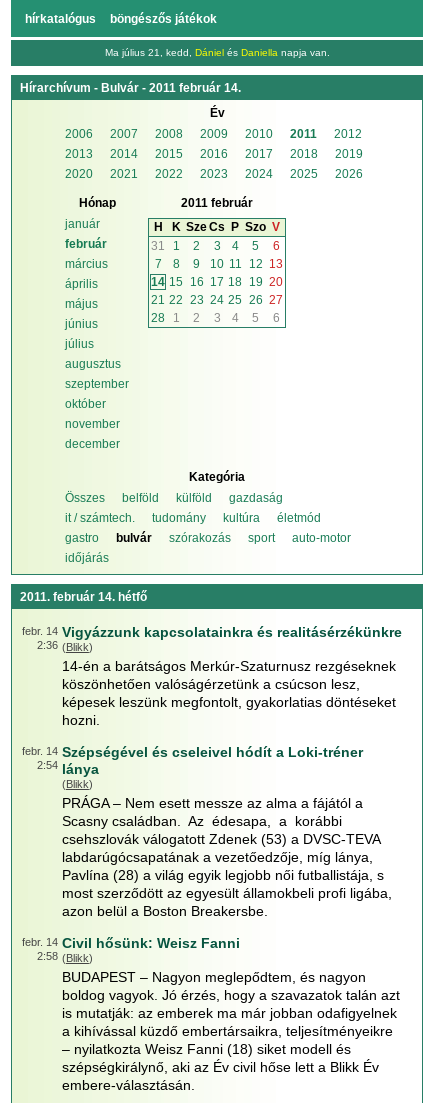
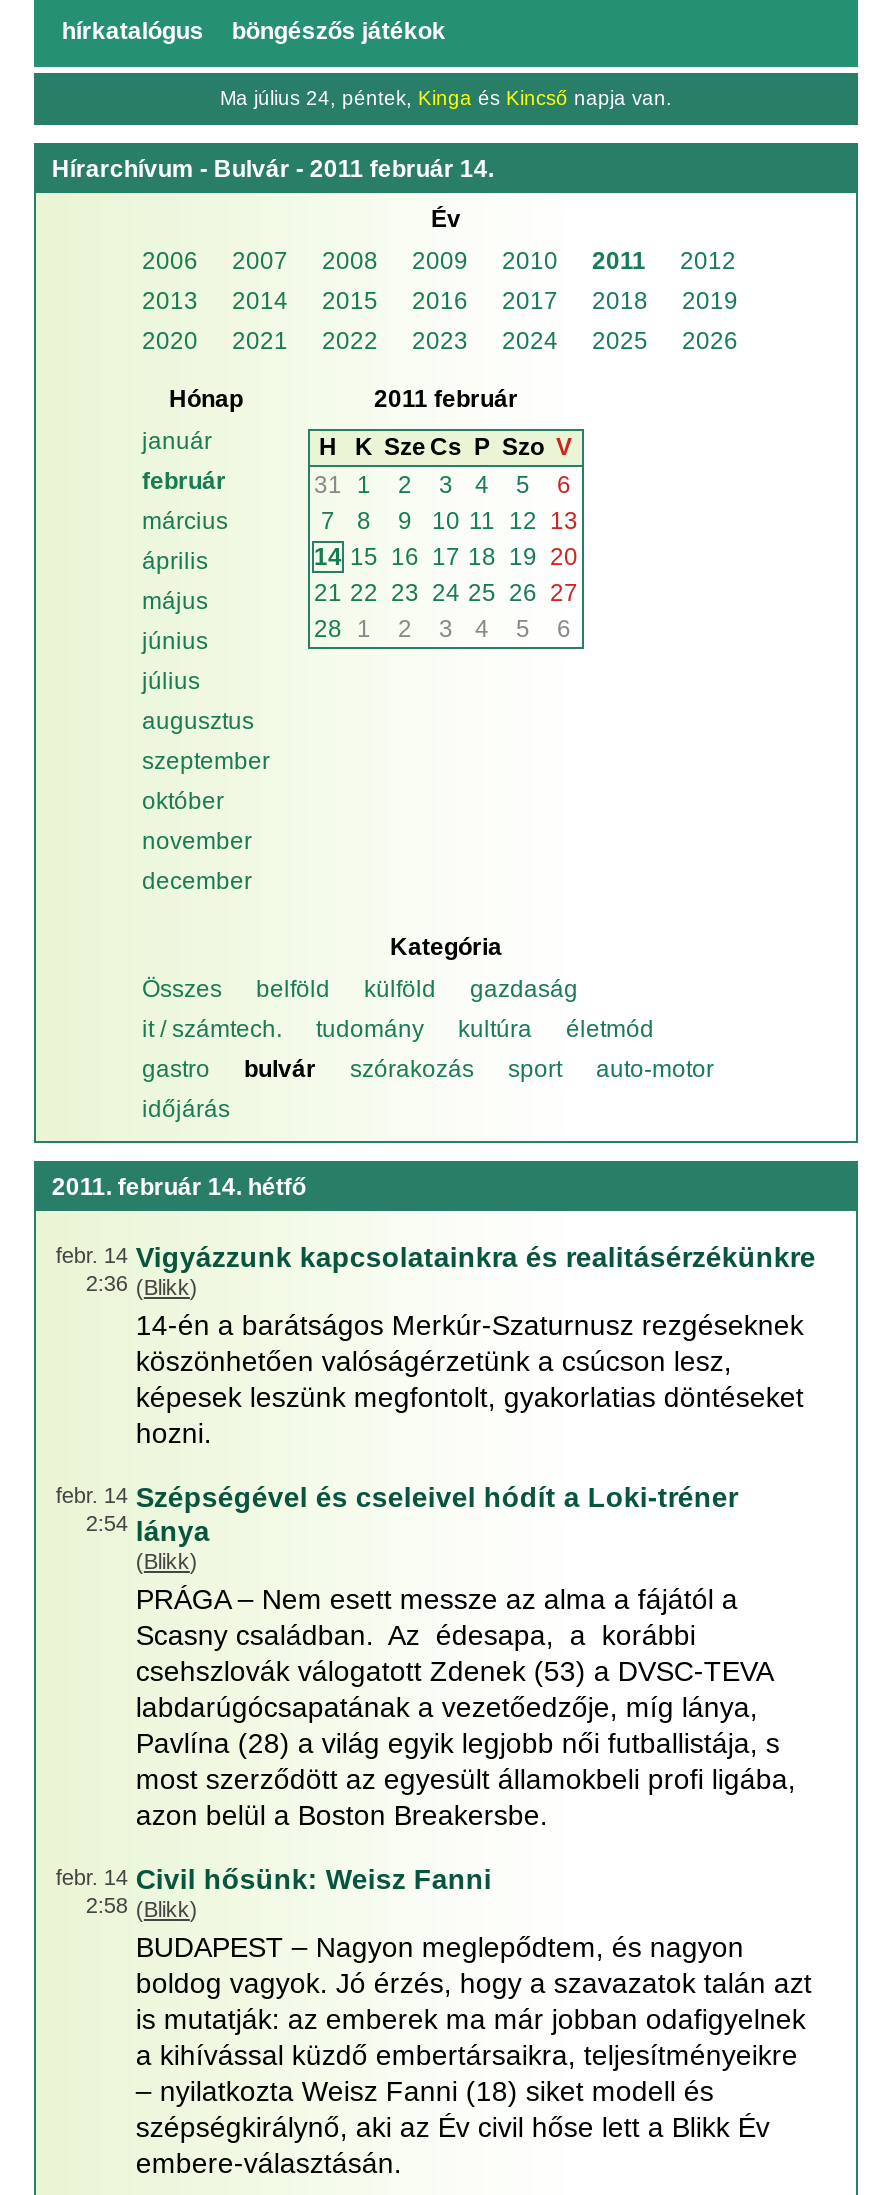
[104,47,329,58] Ma július 21, kedd, Dániel és Daniella napja van. -> [220,87,672,109] Ma július 24, péntek, Kinga és Kincső napja van.

